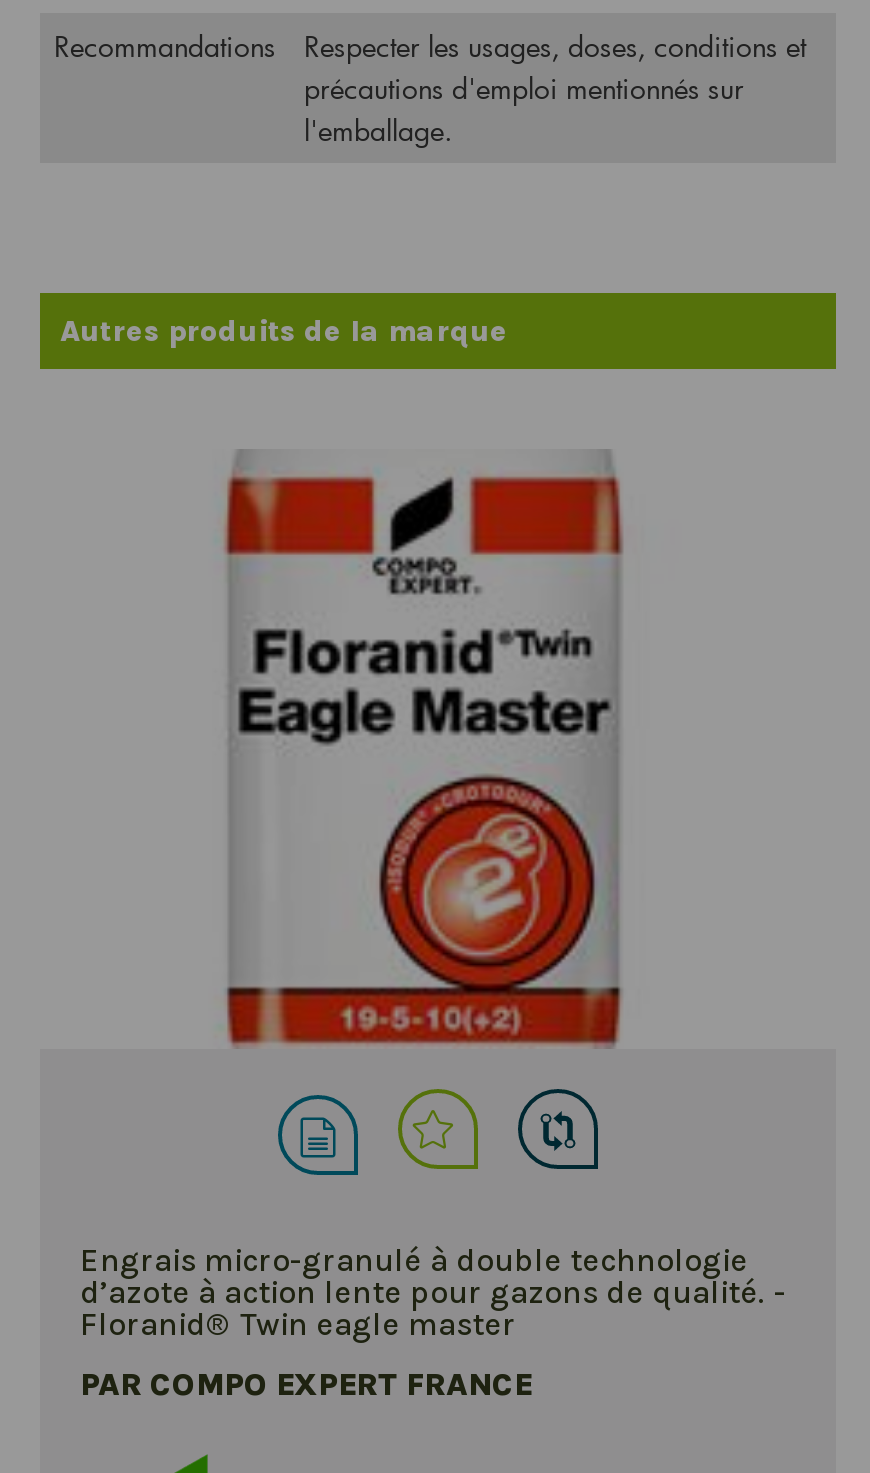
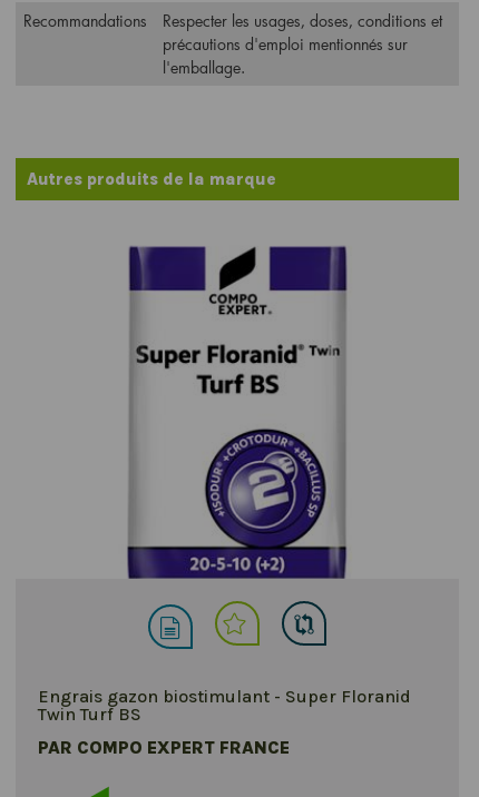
[222,451,634,1049] [image] -> [119,245,348,580] [image]
[80,1240,786,1342] Engrais micro-granulé à double technologie | d’azote à action lente pour gazons de qualité. - | Floranid® Twin eagle master -> [38,685,411,724] Engrais gazon biostimulant - Super Floranid | Twin Turf BS

